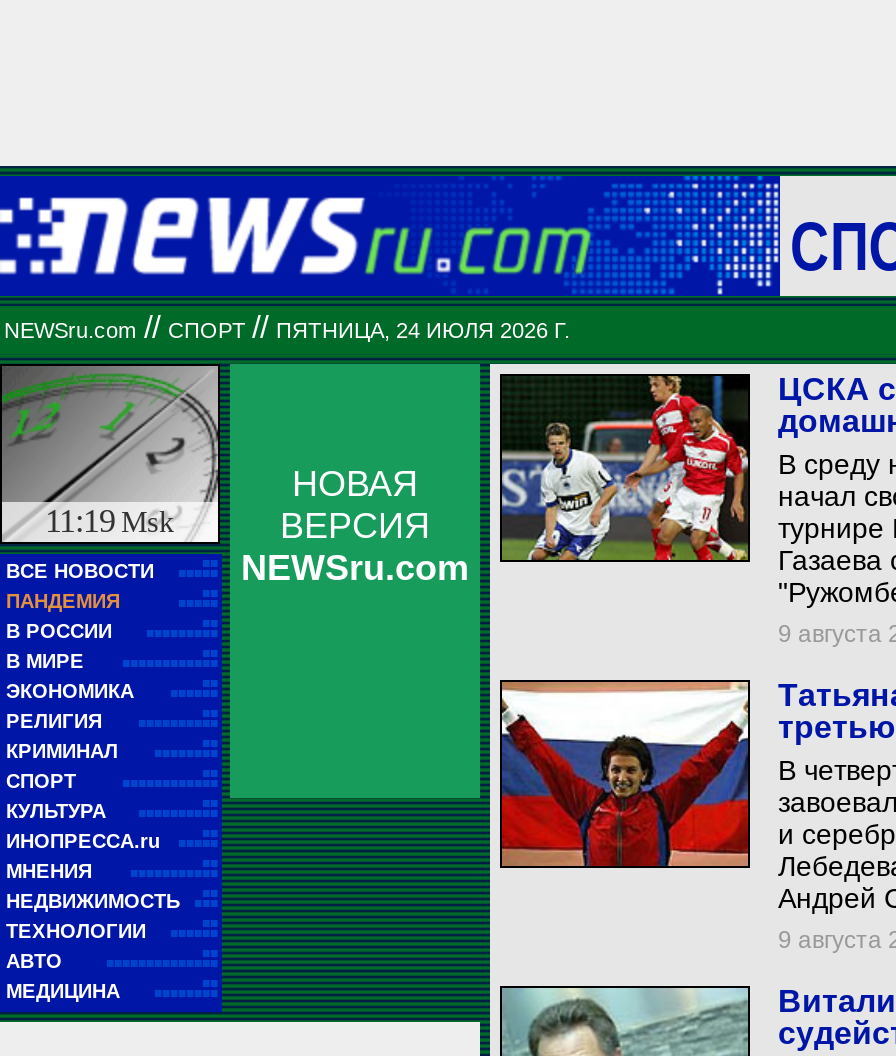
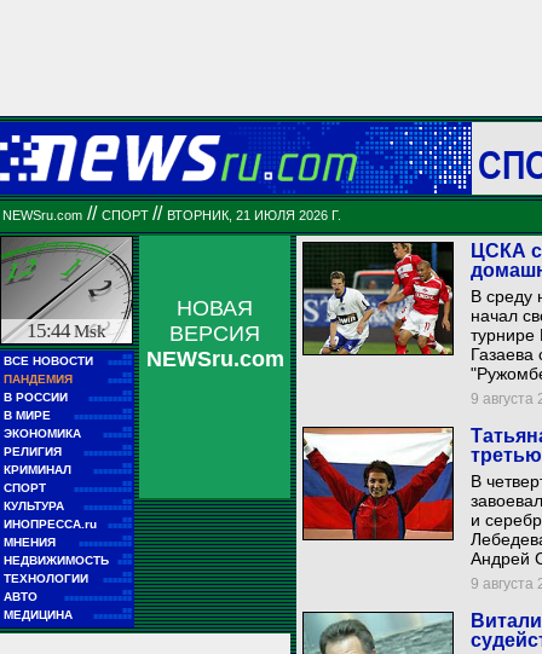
[4,310,570,344] NEWSru.com // СПОРТ // ПЯТНИЦА, 24 ИЮЛЯ 2026 Г. -> [2,203,341,224] NEWSru.com // СПОРТ // ВТОРНИК, 21 ИЮЛЯ 2026 Г.
[45,502,175,540] 11:19 Msk -> [27,319,106,342] 15:44 Msk

